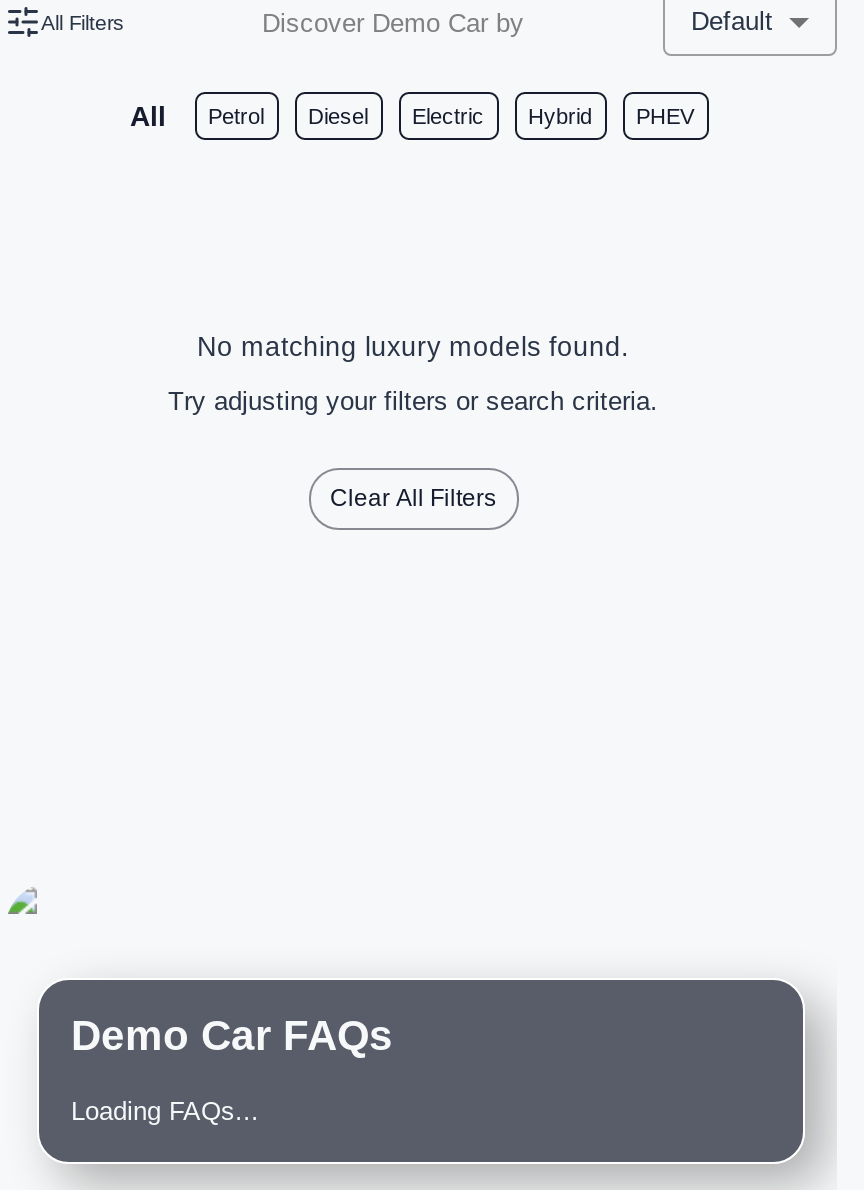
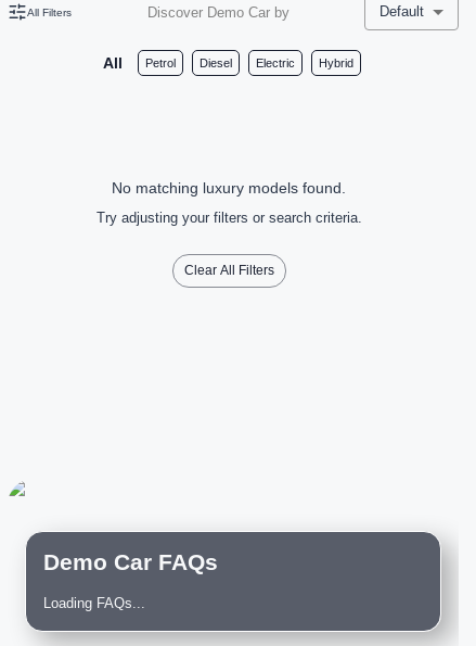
[636,104,694,128] PHEV -> none

